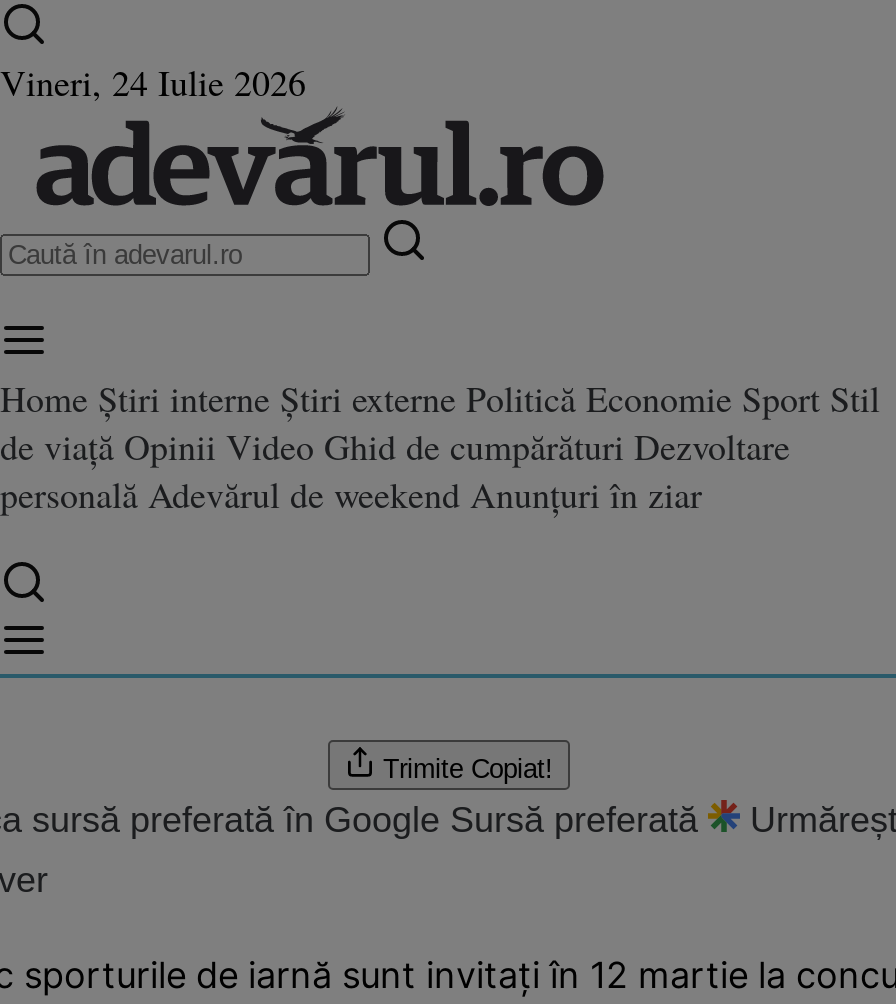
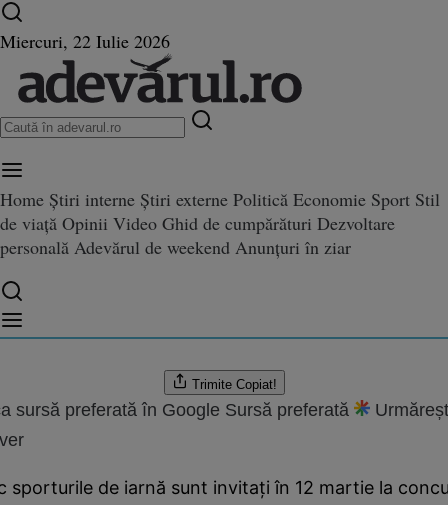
[0,58,306,106] Vineri, 24 Iulie 2026 -> [0,29,170,53] Miercuri, 22 Iulie 2026

